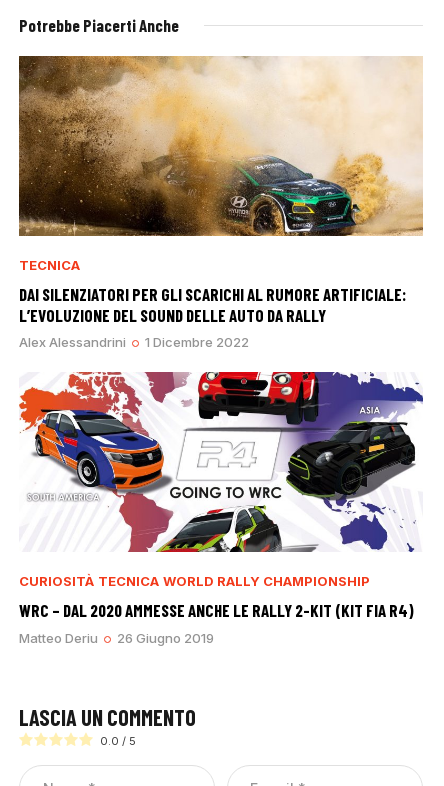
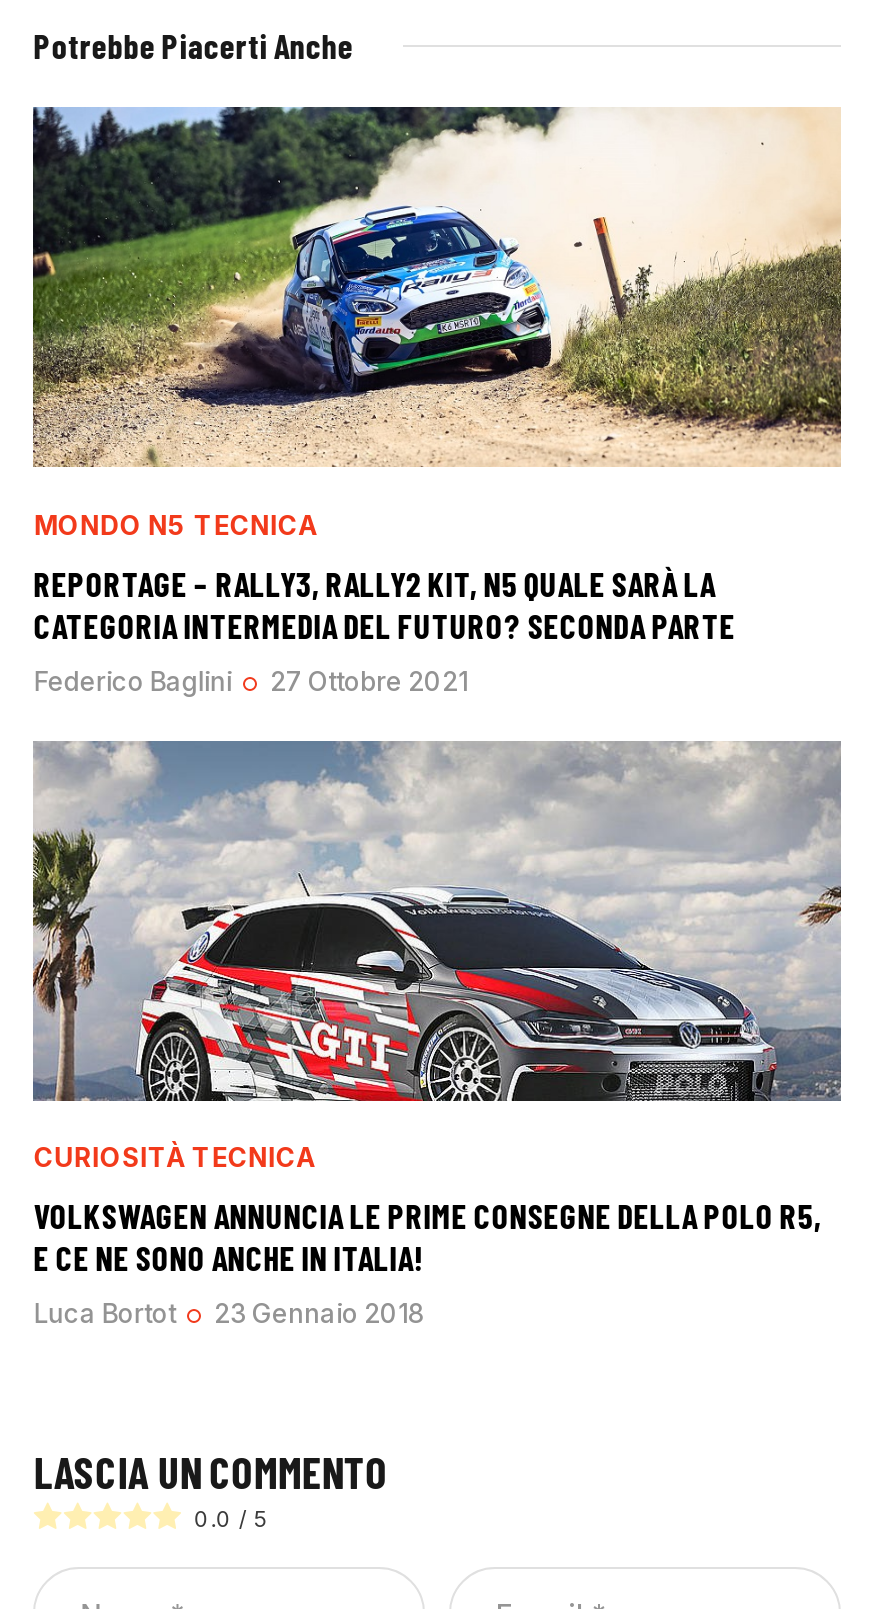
[18,55,423,273] [image] | TECNICA -> [33,105,843,541] [image] | MONDO N5 TECNICA
[19,284,406,325] DAI SILENZIATORI PER GLI SCARICHI AL RUMORE ARTIFICIALE: | L’EVOLUZIONE DEL SOUND DELLE AUTO DA RALLY -> [34,562,736,644] REPORTAGE – RALLY3, RALLY2 KIT, N5 QUALE SARÀ LA | CATEGORIA INTERMEDIA DEL FUTURO? SECONDA PARTE
[19,334,249,350] Alex Alessandrini | 1 Dicembre 2022 -> [34,664,468,696] Federico Baglini | 27 Ottobre 2021
[19,371,423,589] [image] | CURIOSITÀ TECNICA WORLD RALLY CHAMPIONSHIP -> [31,739,843,1173] [image] | CURIOSITÀ TECNICA
[19,600,414,620] WRC – DAL 2020 AMMESSE ANCHE LE RALLY 2-KIT (KIT FIA R4) -> [34,1195,822,1277] VOLKSWAGEN ANNUNCIA LE PRIME CONSEGNE DELLA POLO R5, | E CE NE SONO ANCHE IN ITALIA!
[19,630,214,646] Matteo Deriu | 26 Giugno 2019 -> [34,1297,424,1329] Luca Bortot | 23 Gennaio 2018

